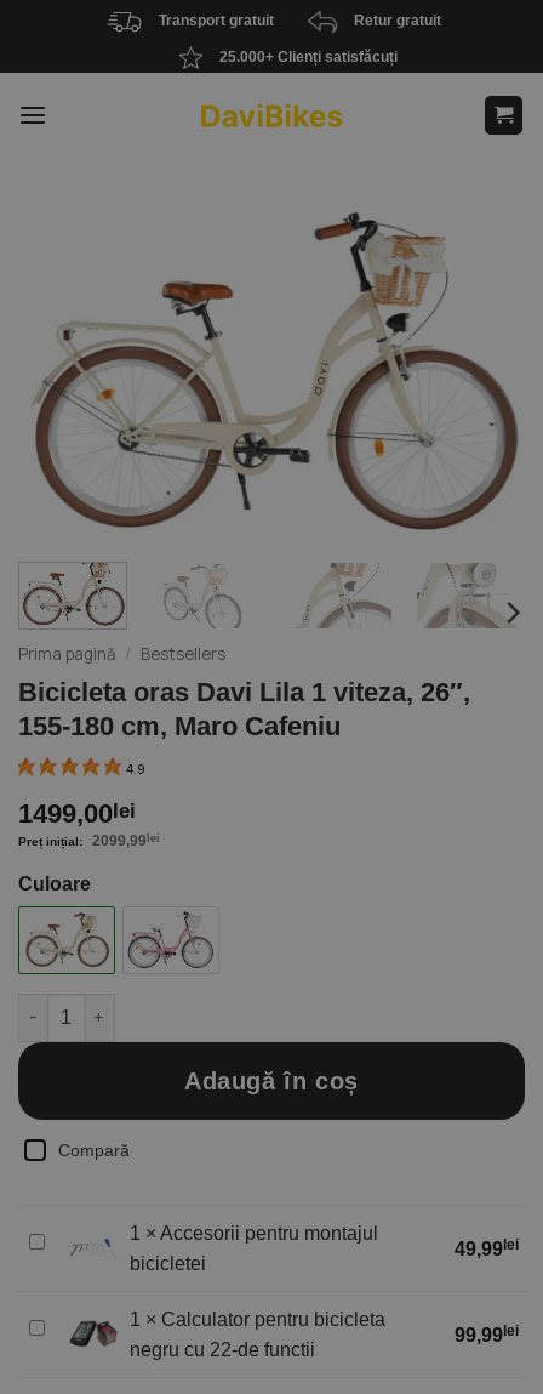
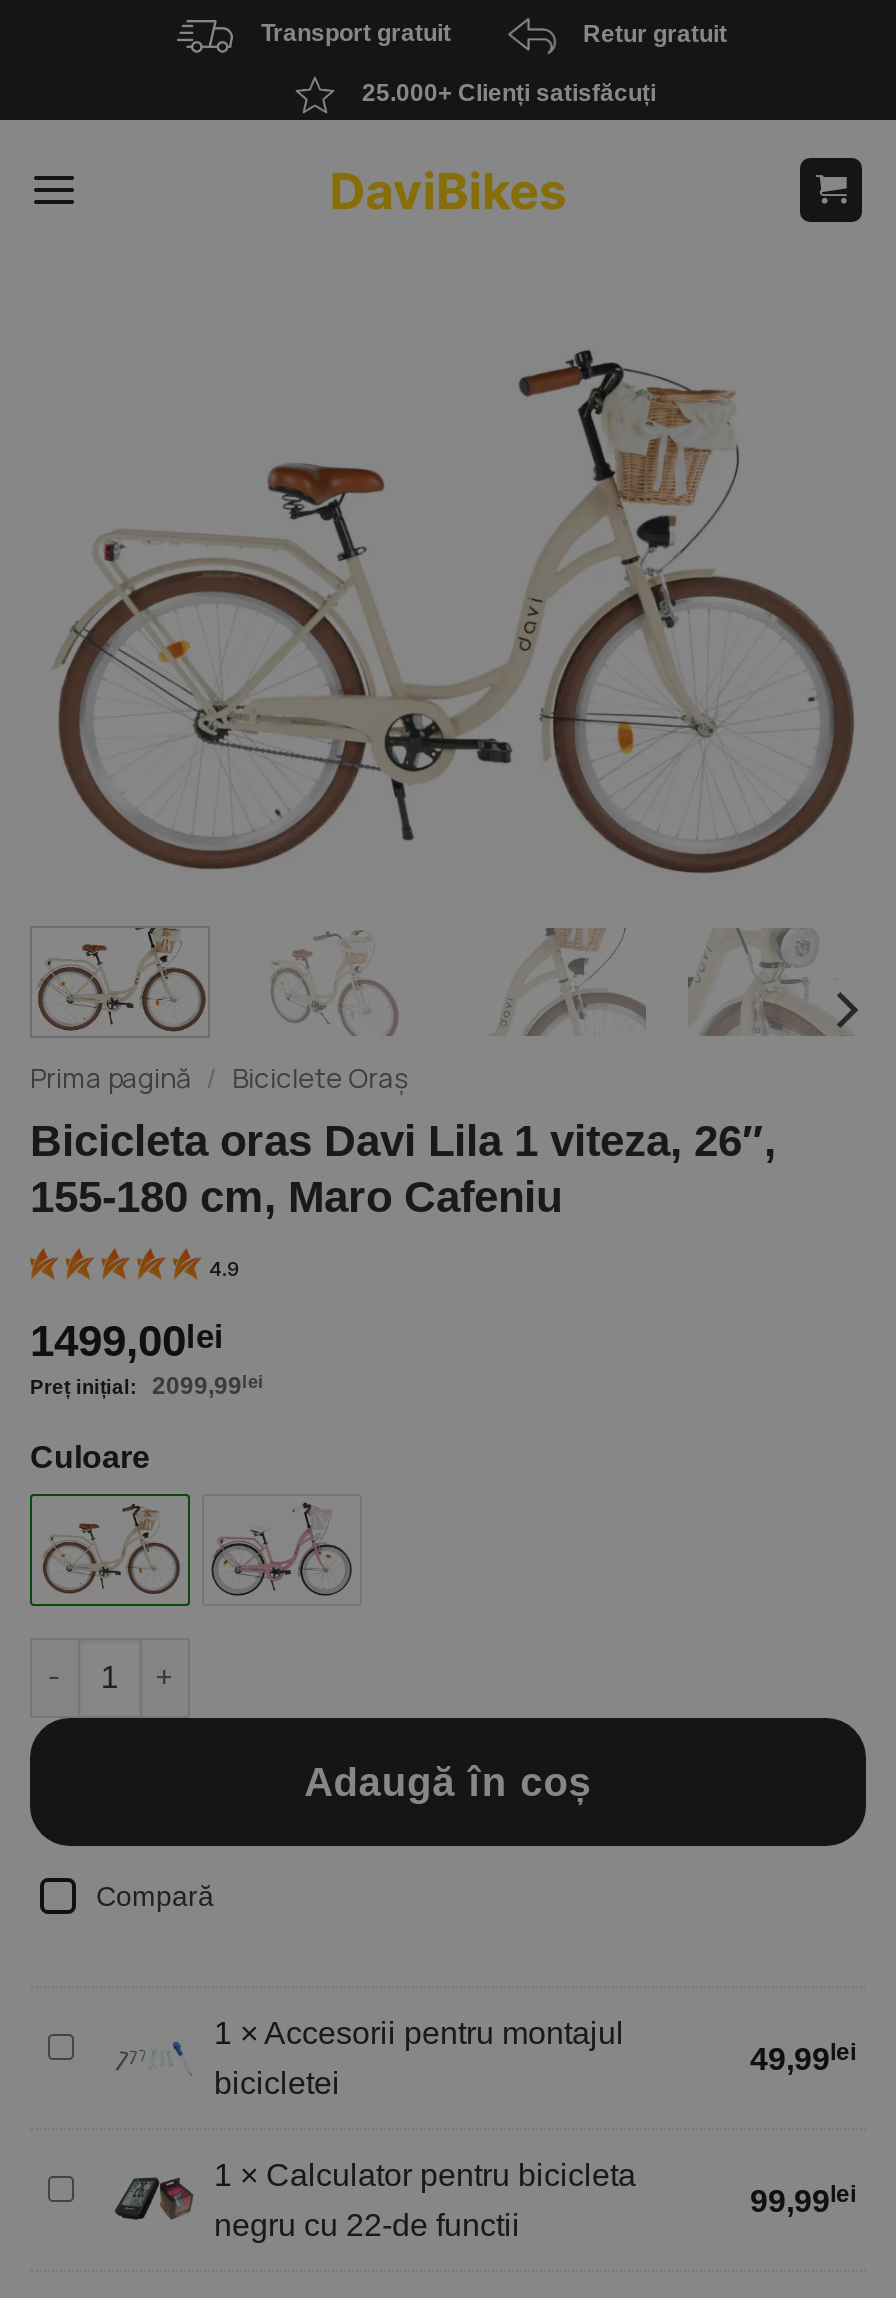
[18,643,226,665] Prima pagină / Bestsellers -> [30,1060,408,1096] Prima pagină / Biciclete Oraș

